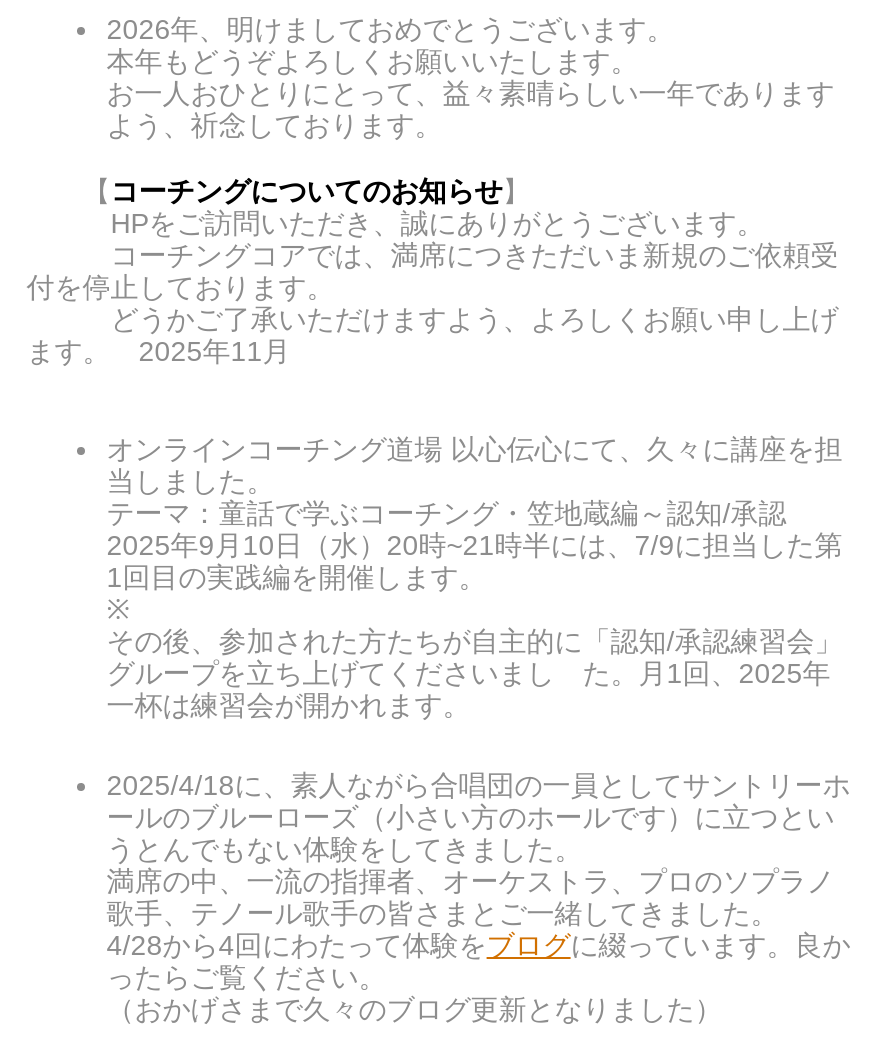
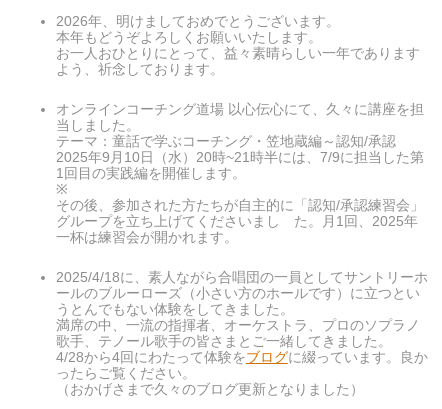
[27,175,839,367] 【コーチングについてのお知らせ】 | HPをご訪問いただき、誠にありがとうございます。 | コーチングコアでは、満席につきただいま新規のご依頼受 | 付を停止しております。 | どうかご了承いただけますよう、よろしくお願い申し上げ | ます。 2025年11月 -> none

